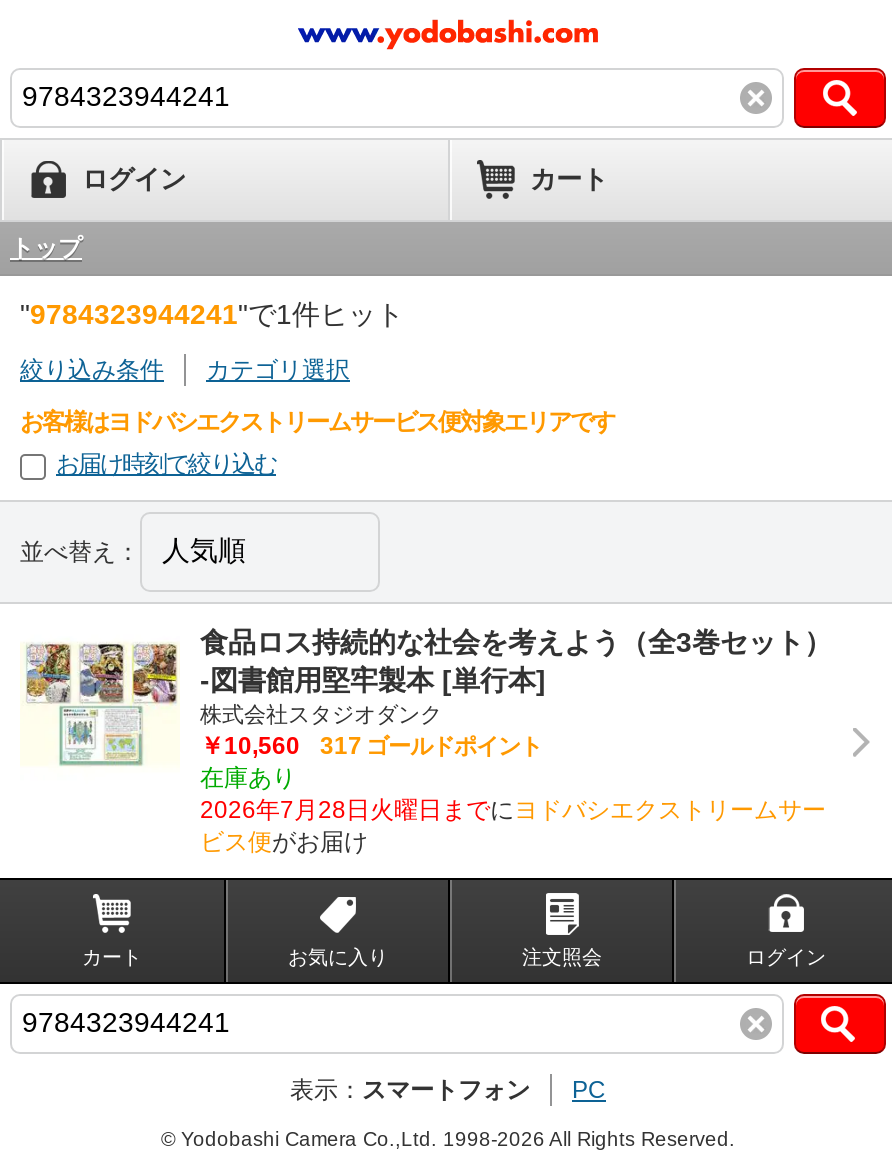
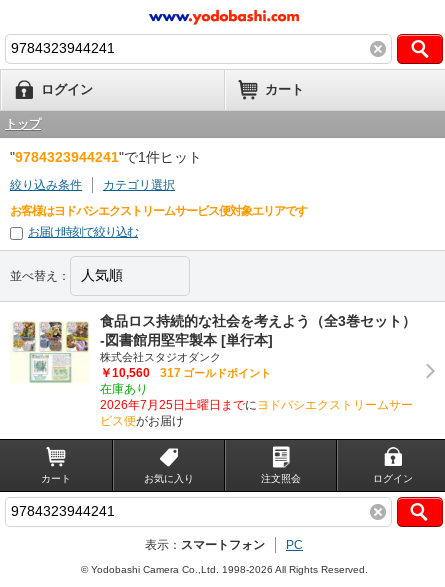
[200,796,826,824] 2026年7月28日火曜日までにヨドバシエクストリームサー -> [100,398,413,412] 2026年7月25日土曜日までにヨドバシエクストリームサー

